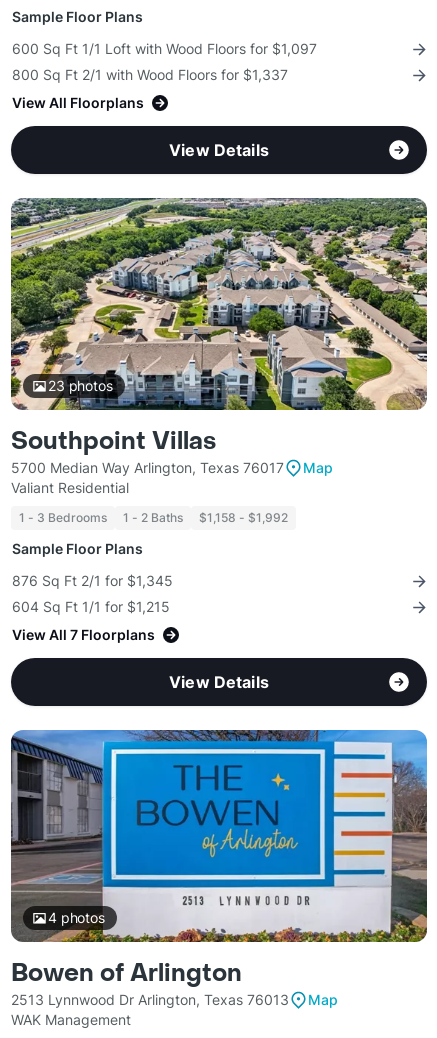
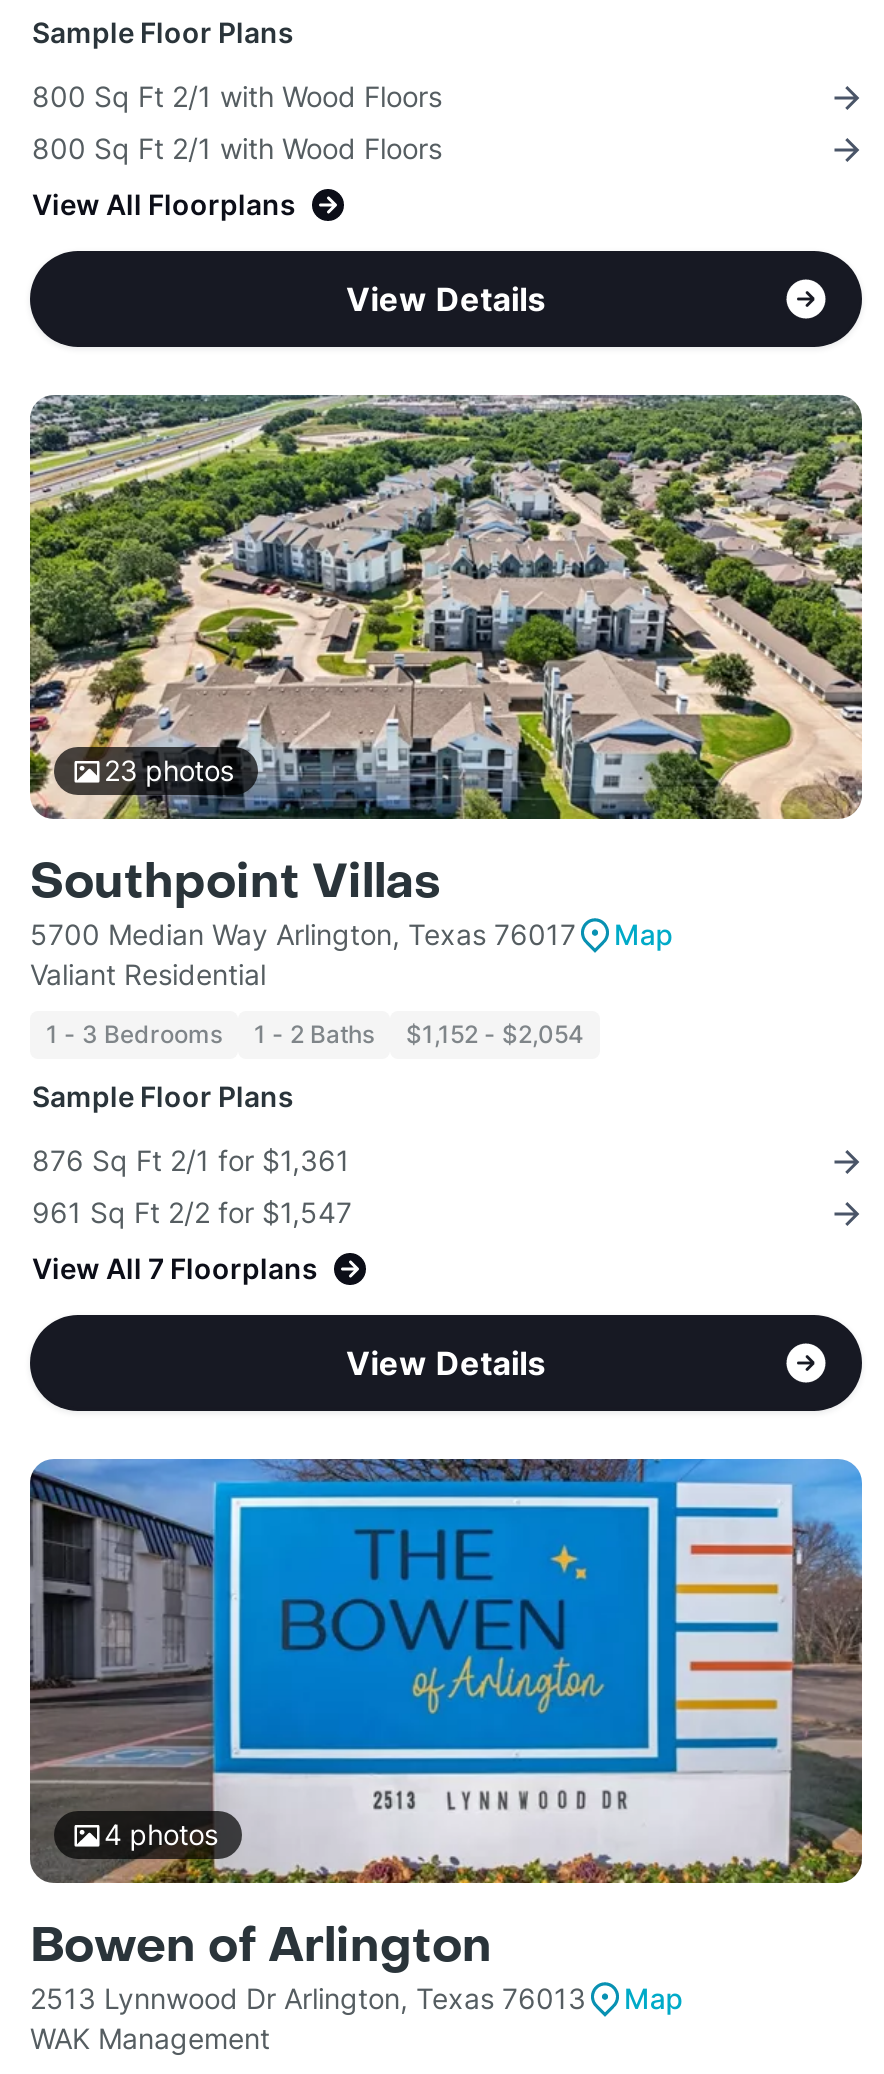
[12,40,317,57] 600 Sq Ft 1/1 Loft with Wood Floors for $1,097 -> [32,79,442,113] 800 Sq Ft 2/1 with Wood Floors
[12,66,288,83] 800 Sq Ft 2/1 with Wood Floors for $1,337 -> [32,131,442,165] 800 Sq Ft 2/1 with Wood Floors
[19,510,288,525] 1 - 3 Bedrooms 1 - 2 Baths $1,158 - $1,992 -> [46,1019,584,1049] 1 - 3 Bedrooms 1 - 2 Baths $1,152 - $2,054
[12,572,173,589] 876 Sq Ft 2/1 for $1,345 -> [32,1143,350,1177] 876 Sq Ft 2/1 for $1,361
[12,598,170,615] 604 Sq Ft 1/1 for $1,215 -> [32,1195,352,1229] 961 Sq Ft 2/2 for $1,547

